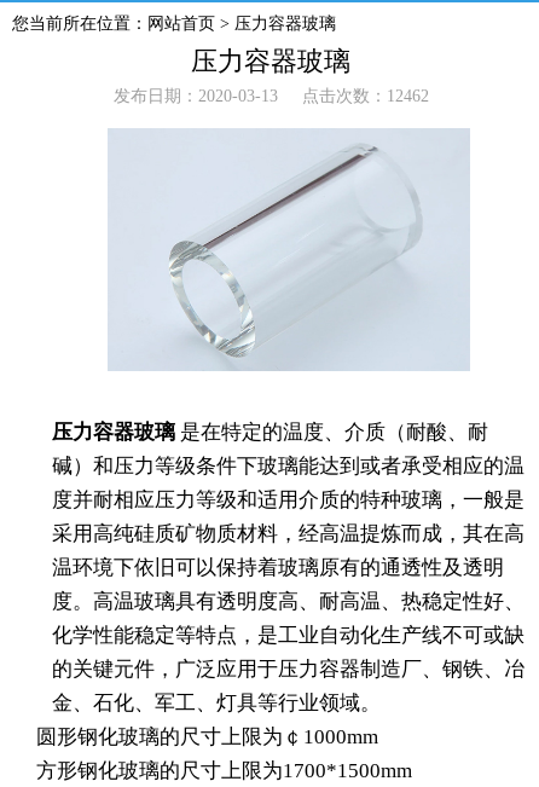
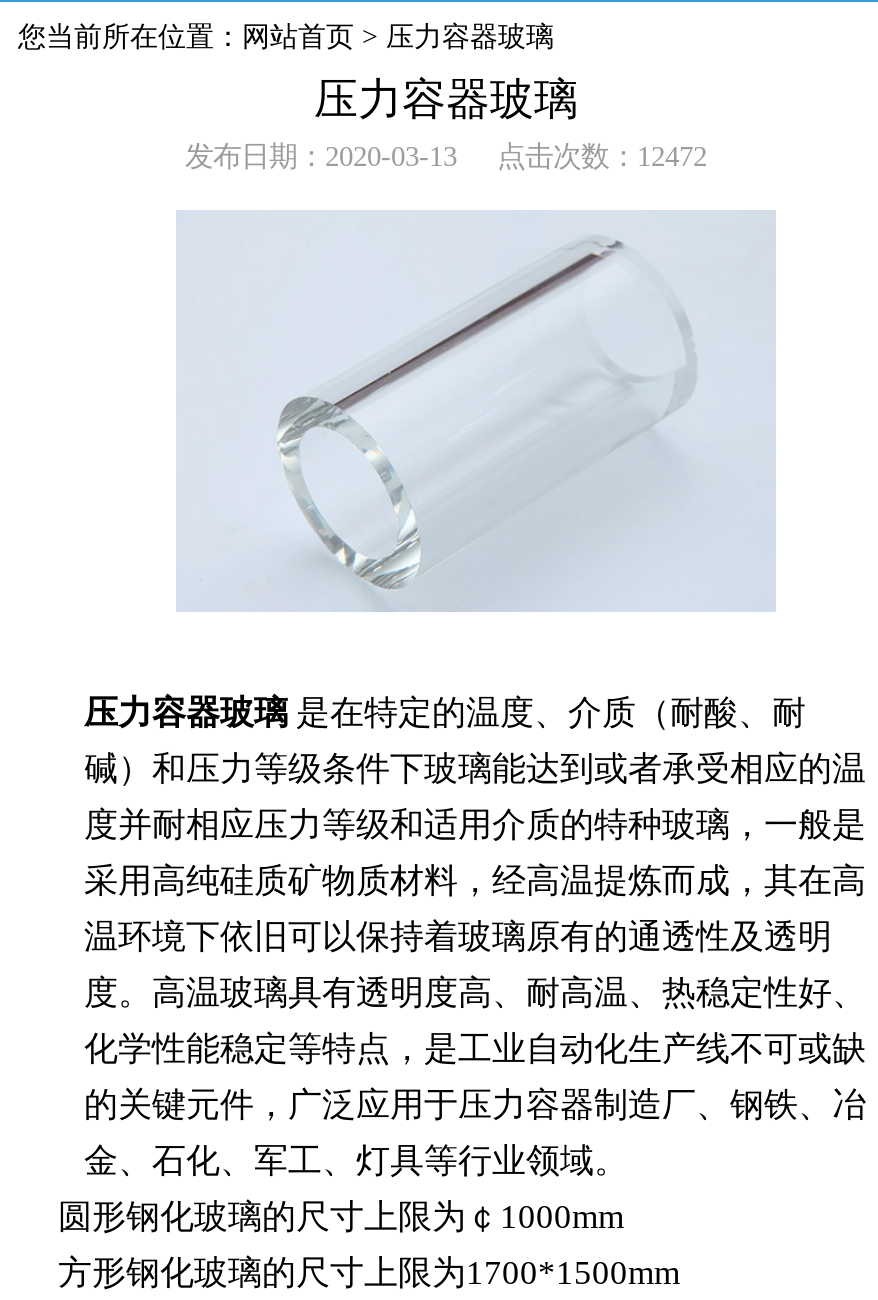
[113,86,428,105] 发布日期：2020-03-13 点击次数：12462 -> [185,140,707,172] 发布日期：2020-03-13 点击次数：12472

